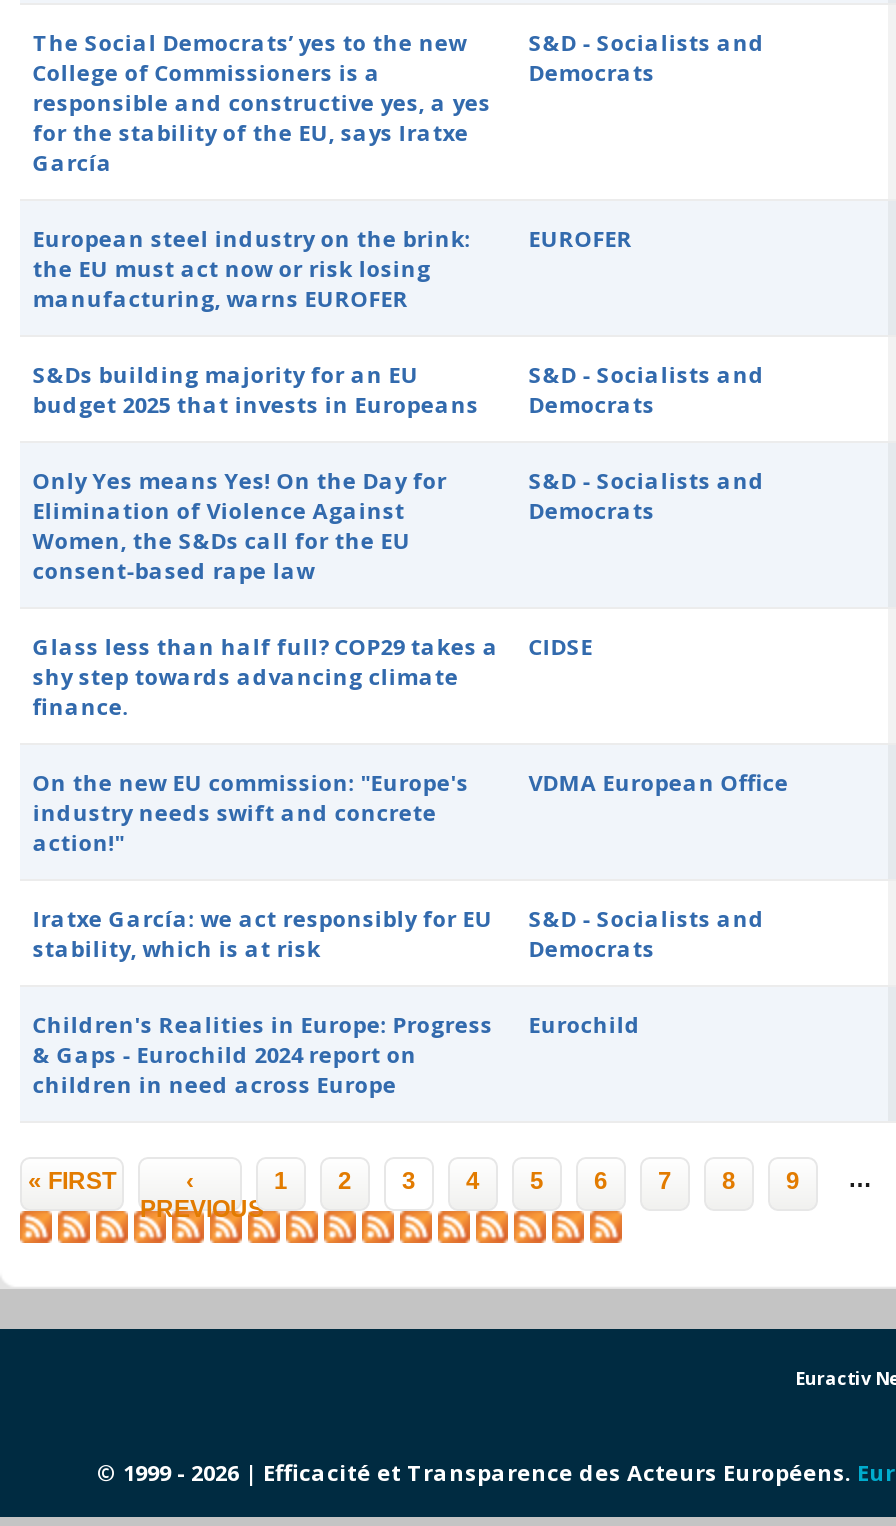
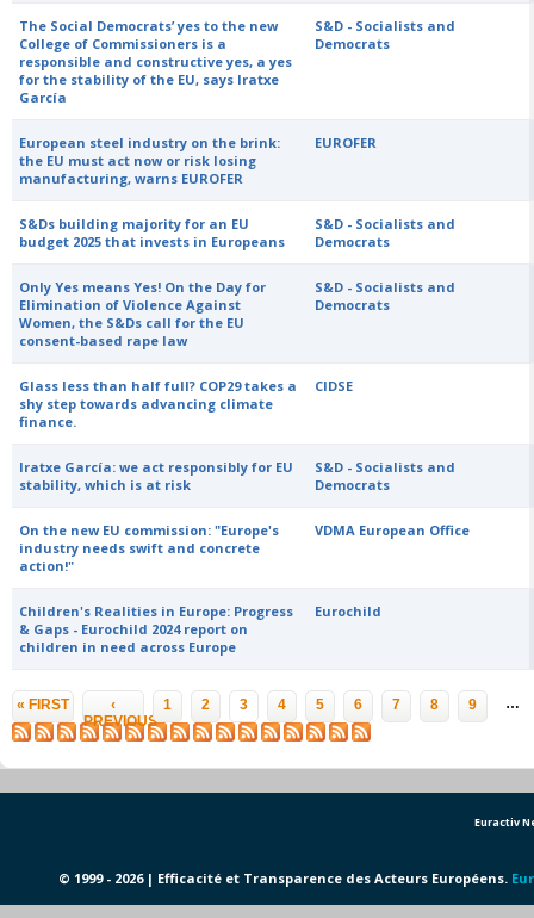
moved [32,767,468,857] -> [19,521,279,575]: On the new EU commission: "Europe's | industry needs swift and concrete | action!"
moved [528,767,788,797] -> [315,521,470,539]: VDMA European Office
moved [32,903,764,963] -> [19,458,456,494]: Iratxe García: we act responsibly for EU | stability, which is at risk | S&D - Socialists and | Democrats

